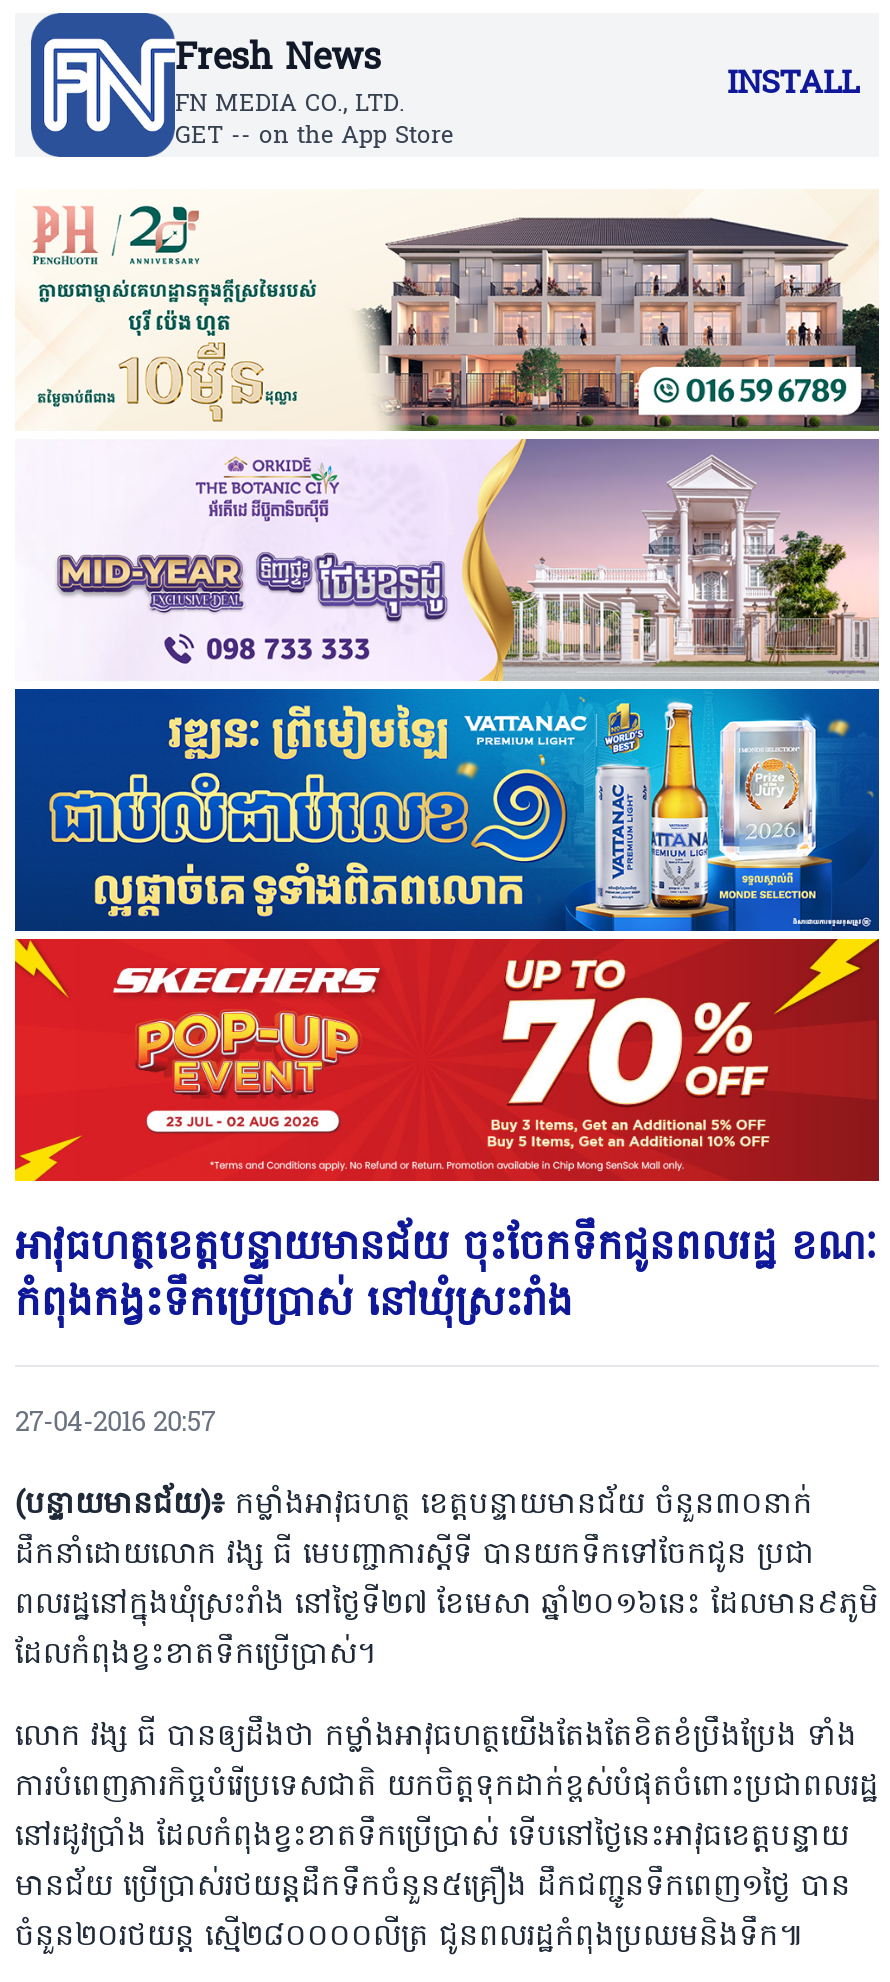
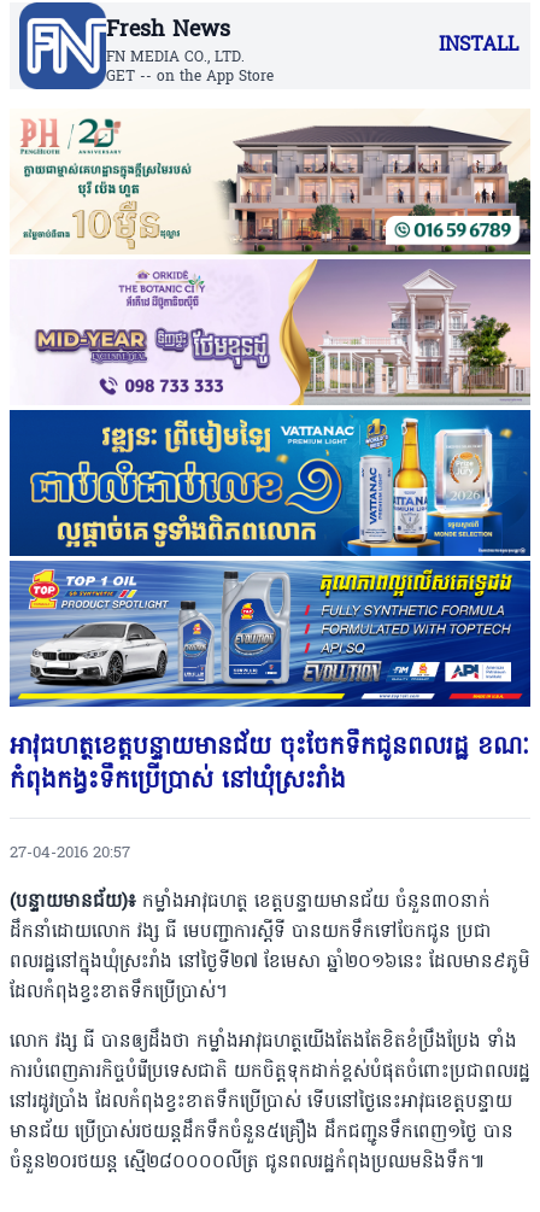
[13,937,881,1183] [image] -> [8,560,532,708] [image]

